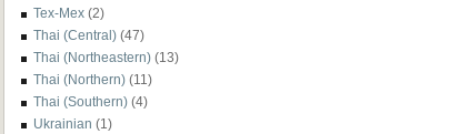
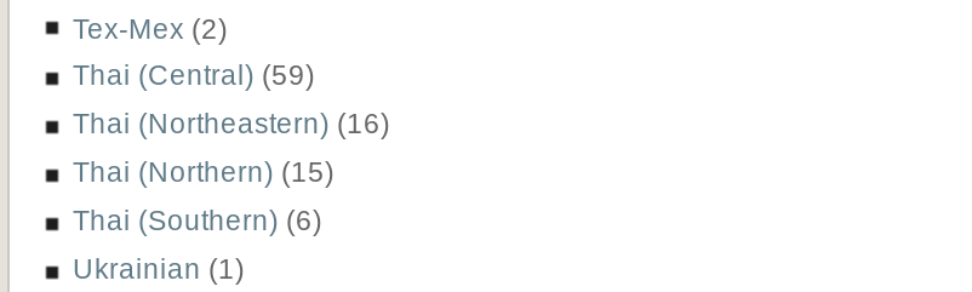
[33,28,144,42] Thai (Central) (47) -> [73,60,315,91] Thai (Central) (59)
[33,50,179,64] Thai (Northeastern) (13) -> [73,108,390,139] Thai (Northeastern) (16)
[33,72,152,86] Thai (Northern) (11) -> [73,156,335,188] Thai (Northern) (15)
[33,94,148,108] Thai (Southern) (4) -> [73,205,322,236] Thai (Southern) (6)

